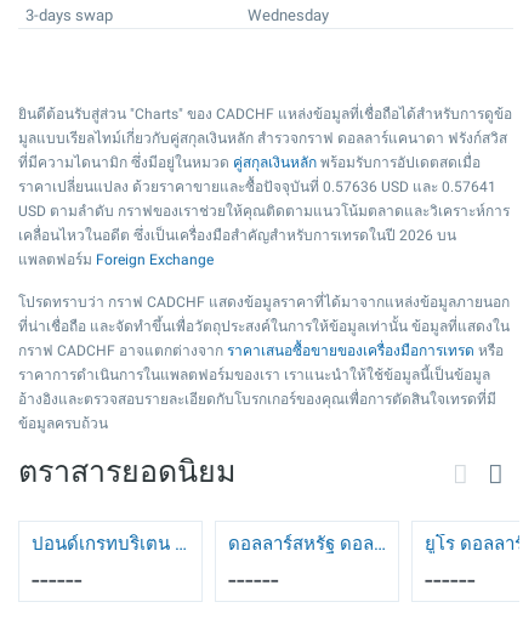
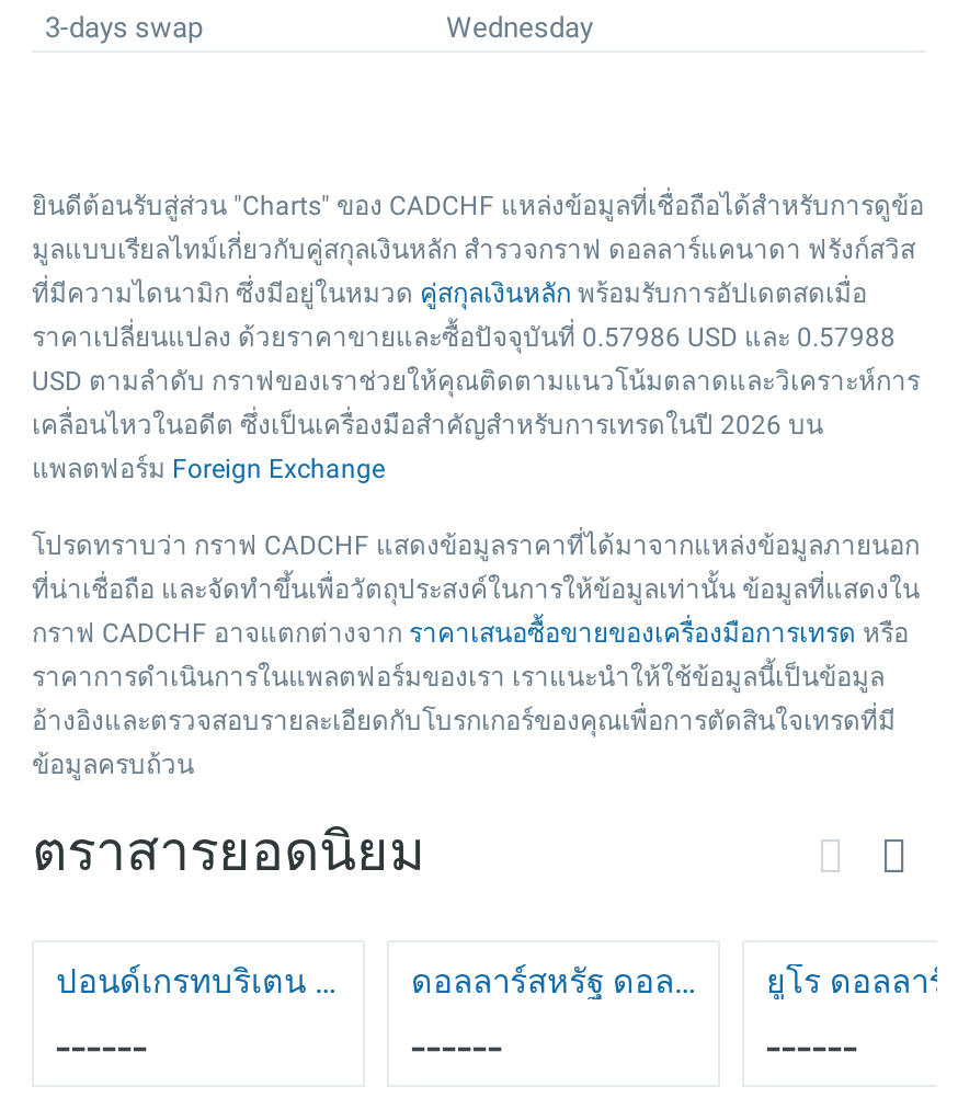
[18,178,496,195] ราคาเปลี่ยนแปลง ด้วยราคาขายและซื้อปัจจุบันที่0.57636 USD และ0.57641 -> [32,322,896,353] ราคาเปลี่ยนแปลง ด้วยราคาขายและซื้อปัจจุบันที่0.57986 USD และ0.57988

